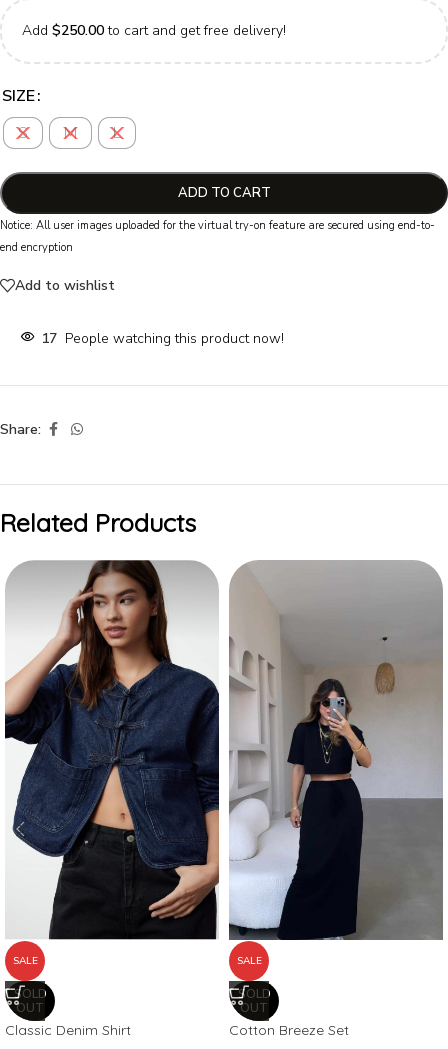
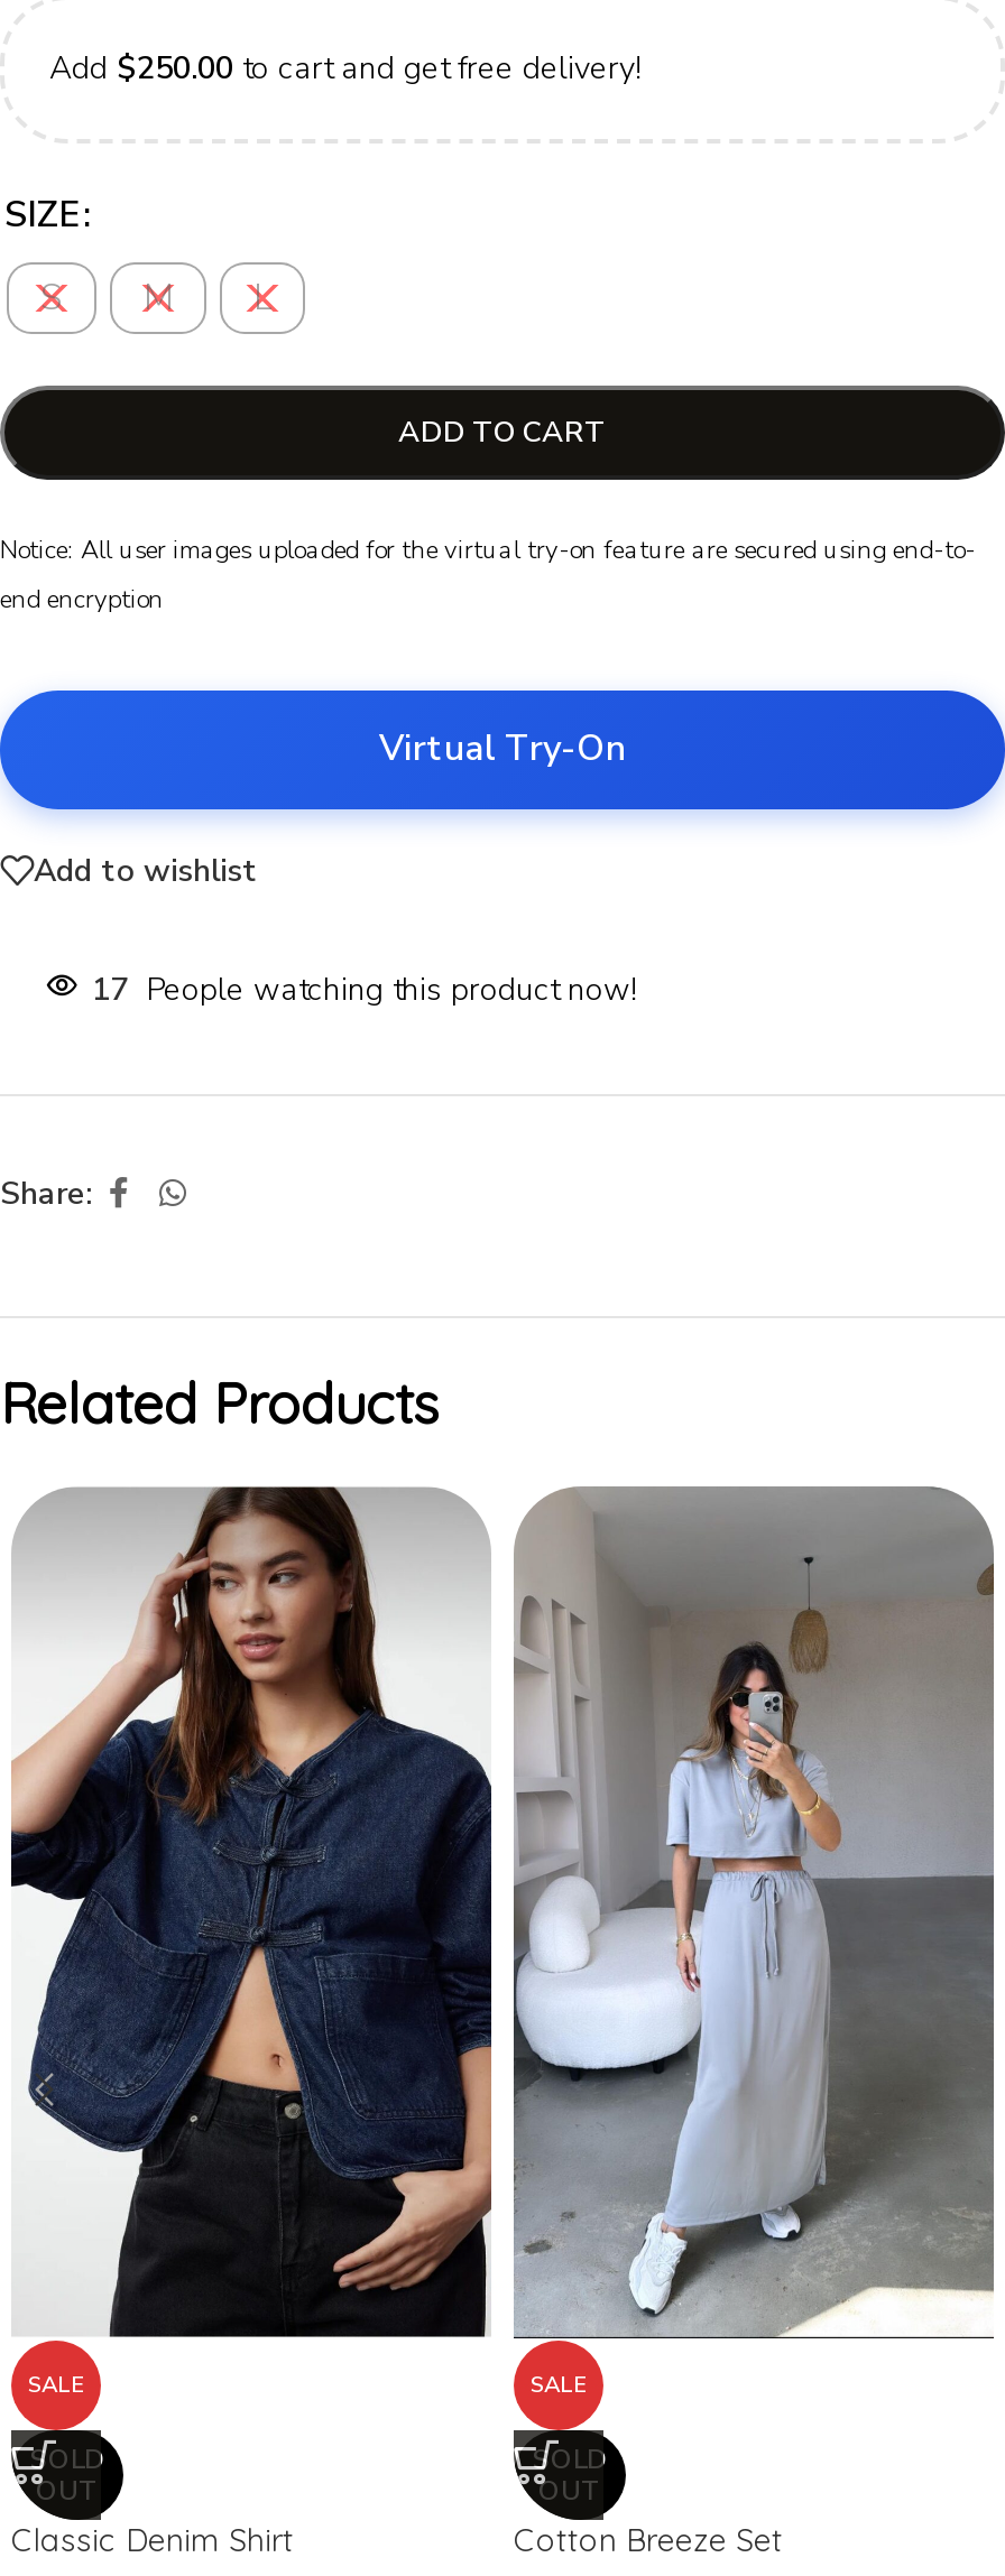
none -> [379,724,626,774] Virtual Try-On
[229,563,444,940] [image] -> [511,1489,994,2338] [image]

